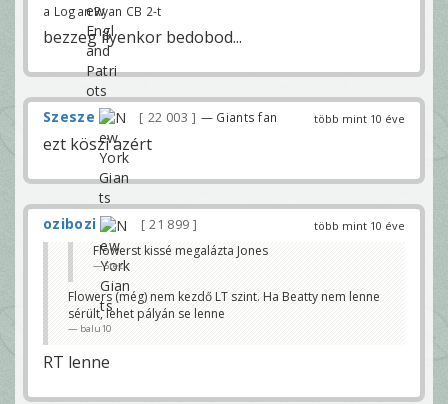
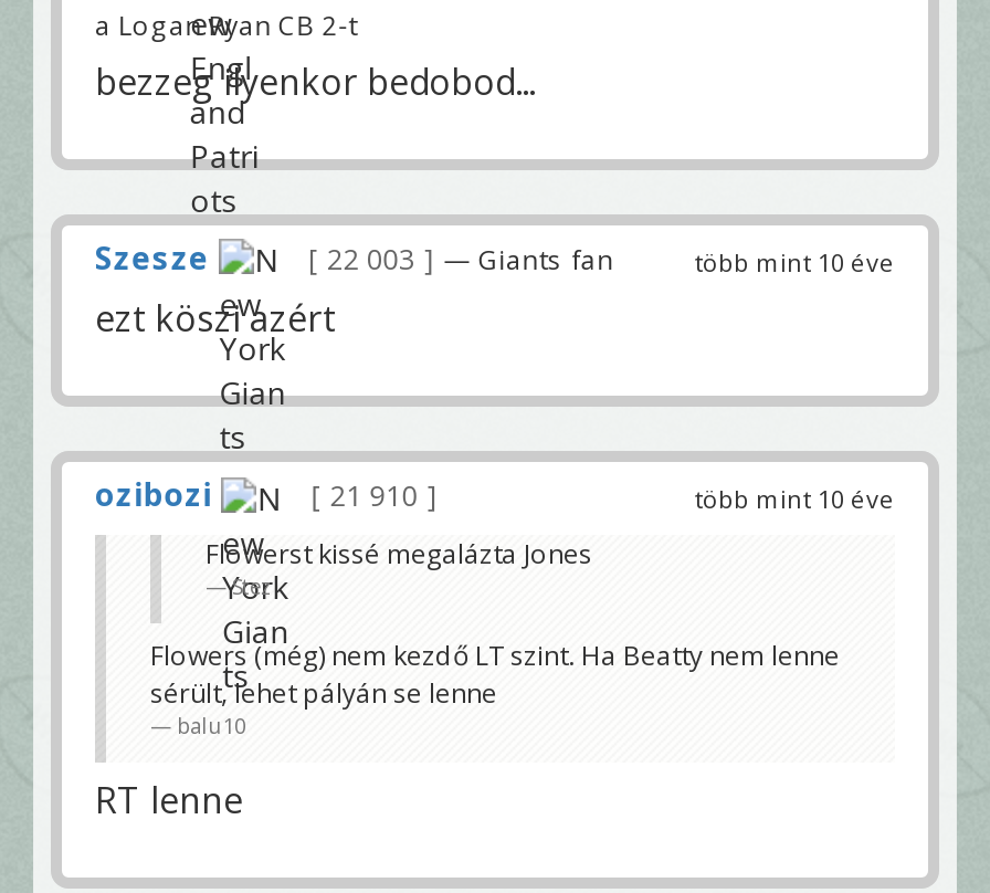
[146,216,192,233] 21 899 -> [323,478,425,516] 21 910

